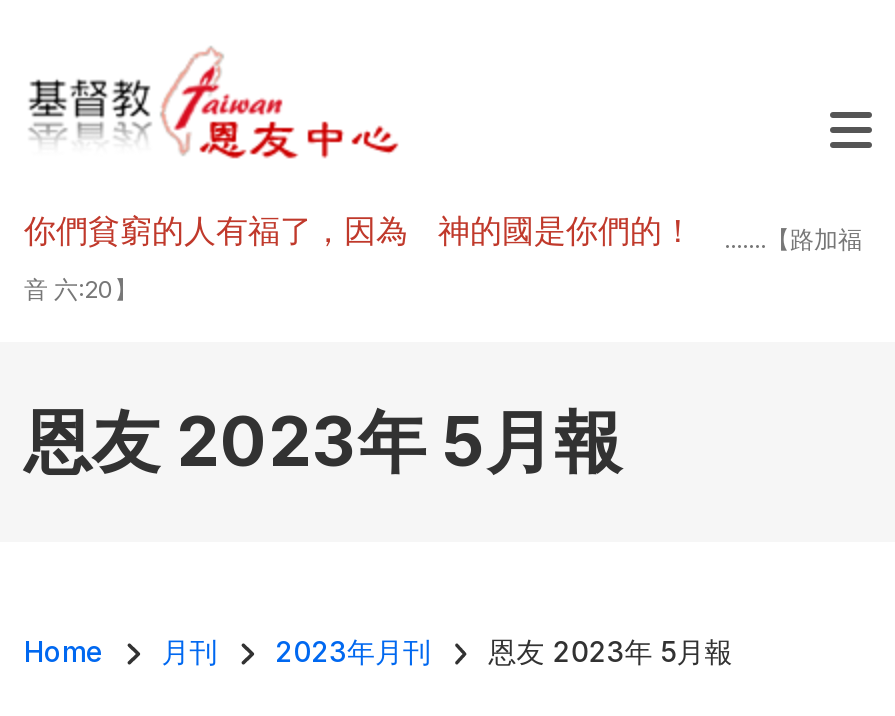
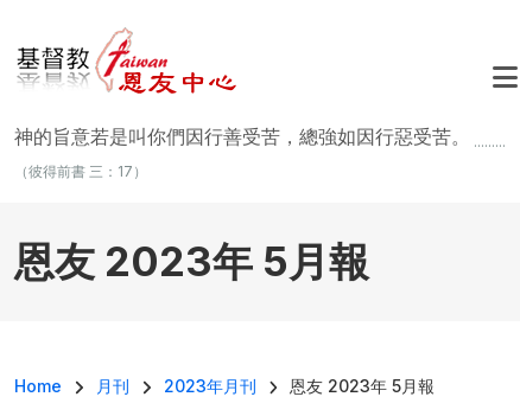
[24,210,862,254] 你們貧窮的人有福了，因為 神的國是你們的！.......【路加福 -> [14,124,506,151] 神的旨意若是叫你們因行善受苦，總強如因行惡受苦。.........
[24,274,138,304] 音 六:20】 -> [14,162,147,180] （彼得前書 三：17）

